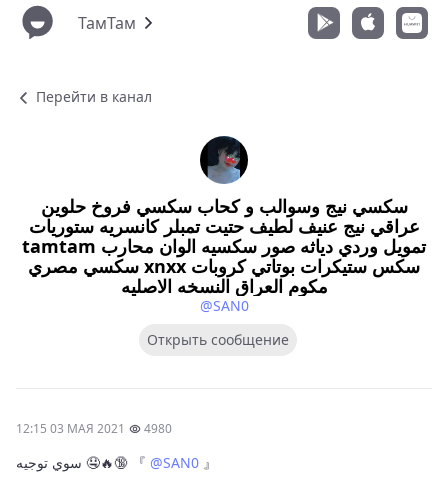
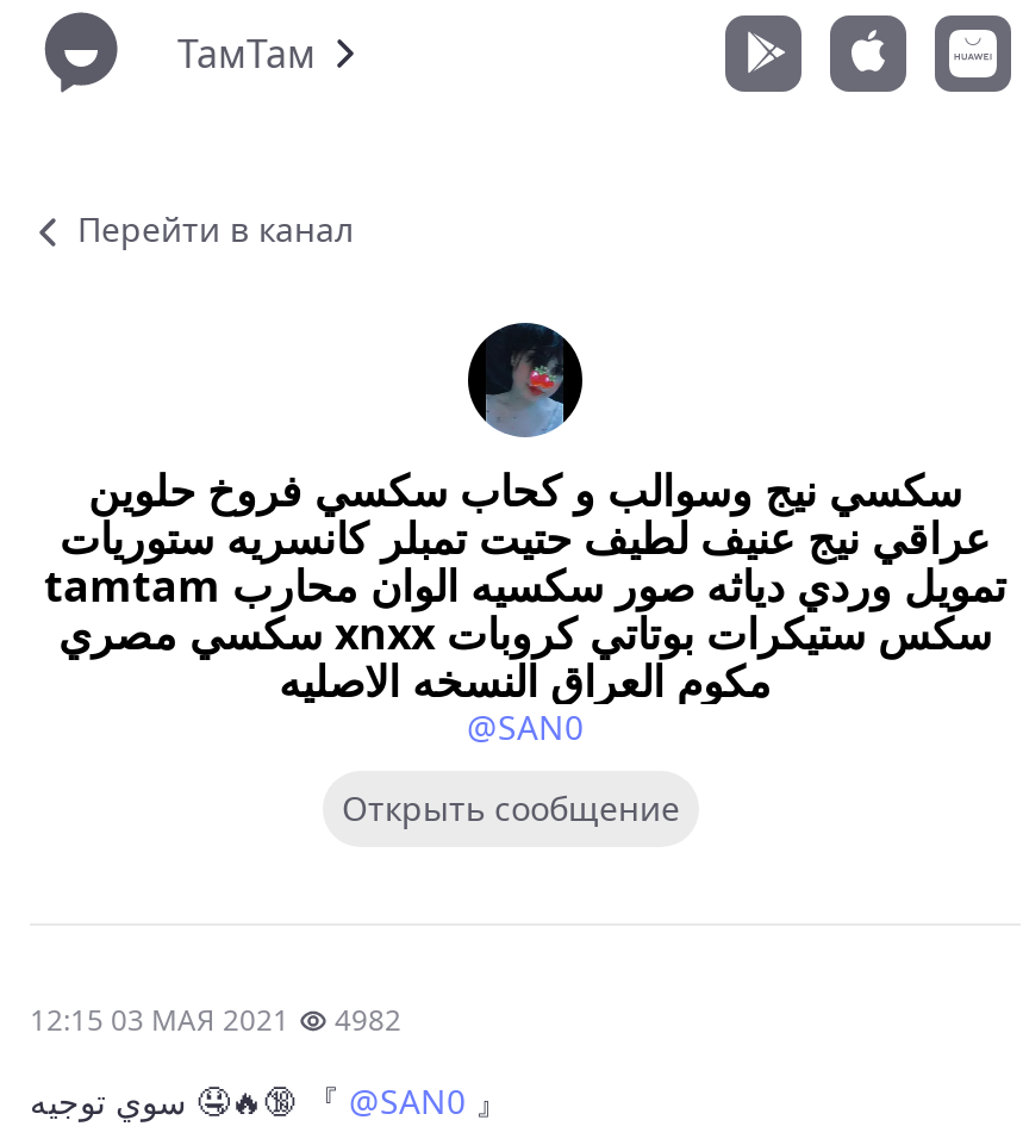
[16,420,172,437] 12:15 03 МАЯ 2021 4980 -> [30,1000,401,1040] 12:15 03 МАЯ 2021 4982

